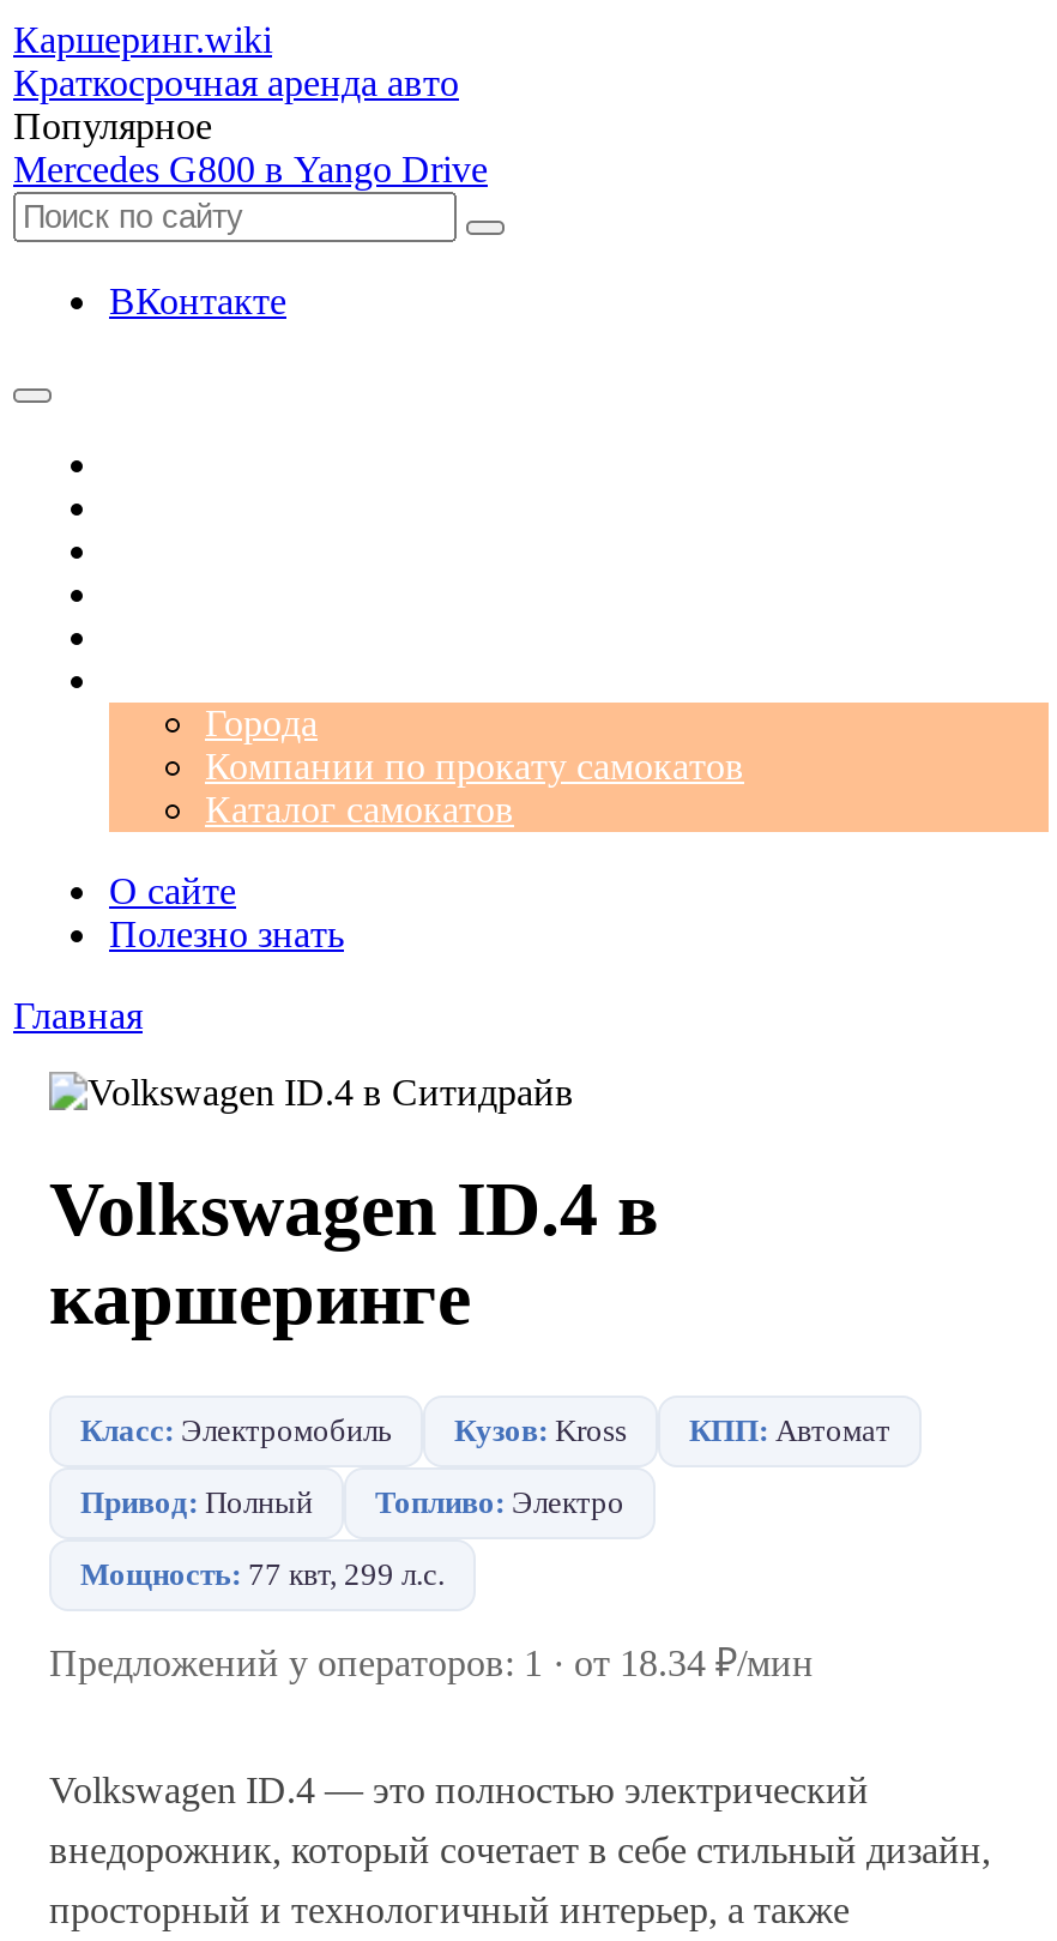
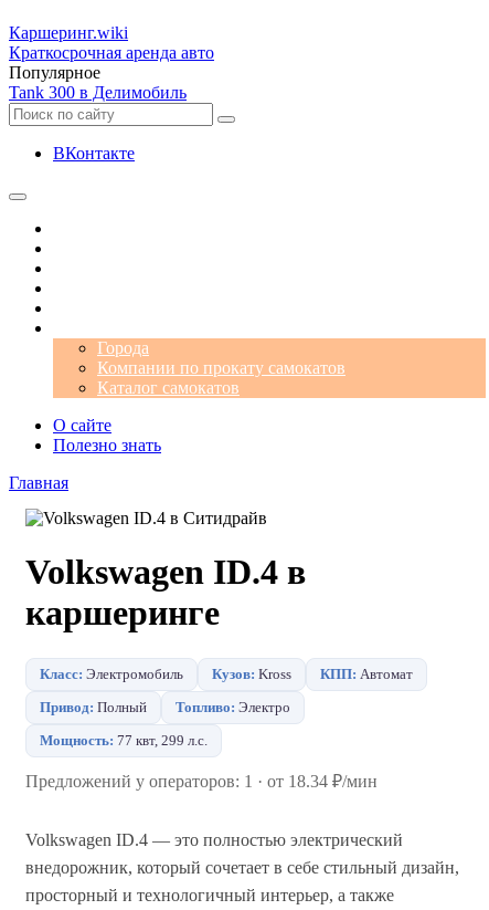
[13,149,488,189] Mercedes G800 в Yango Drive -> [9,83,187,102] Tank 300 в Делимобиль

